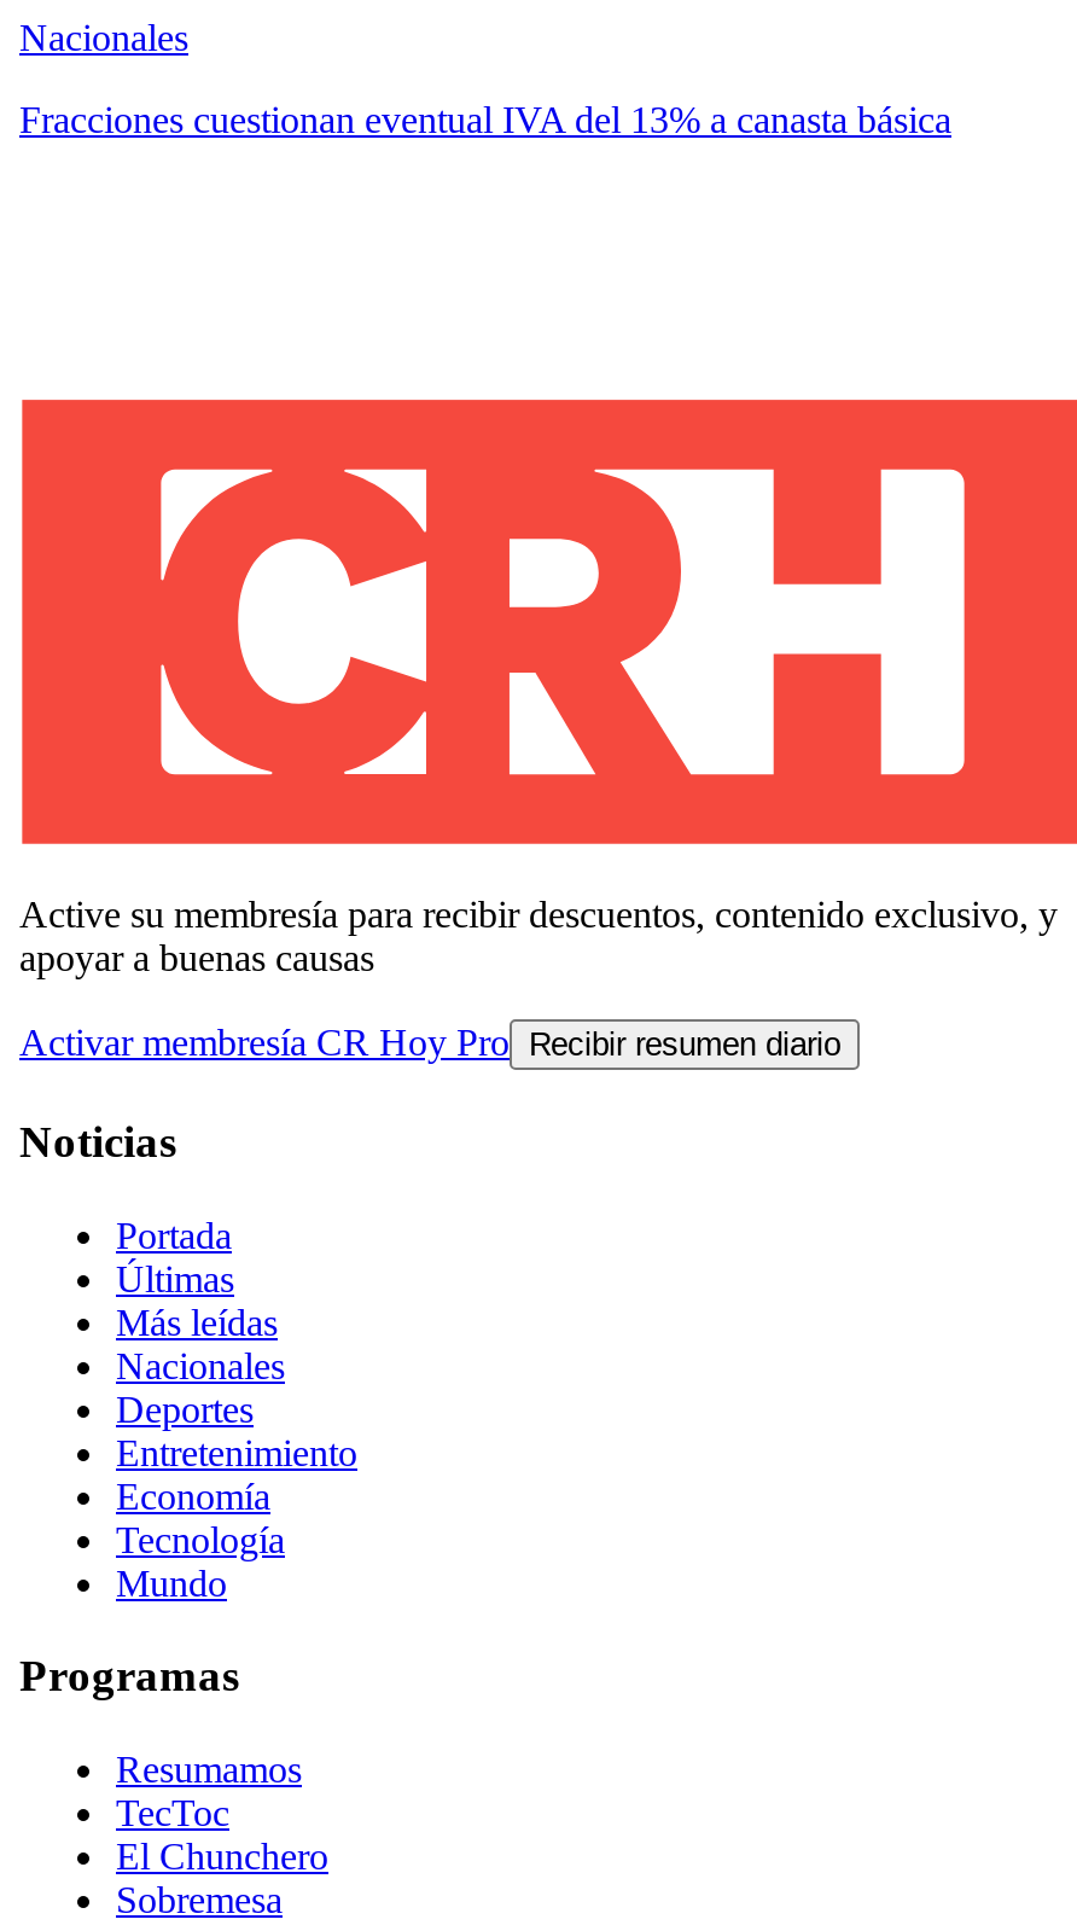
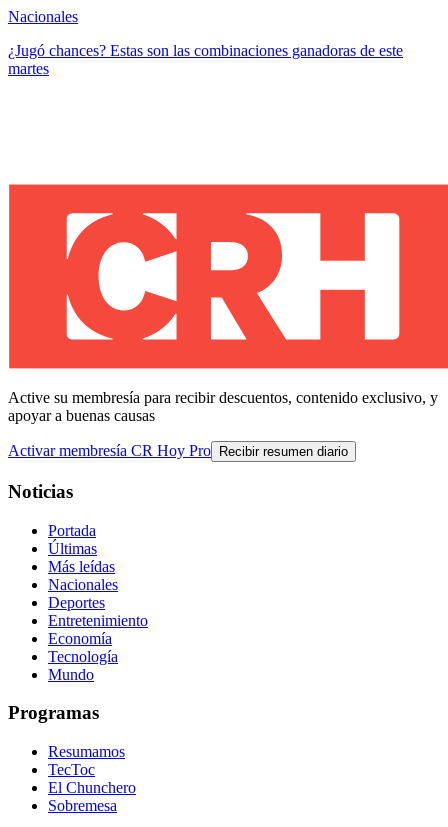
[19,99,951,140] Fracciones cuestionan eventual IVA del 13% a canasta básica -> [8,42,403,77] ¿Jugó chances? Estas son las combinaciones ganadoras de este | martes

